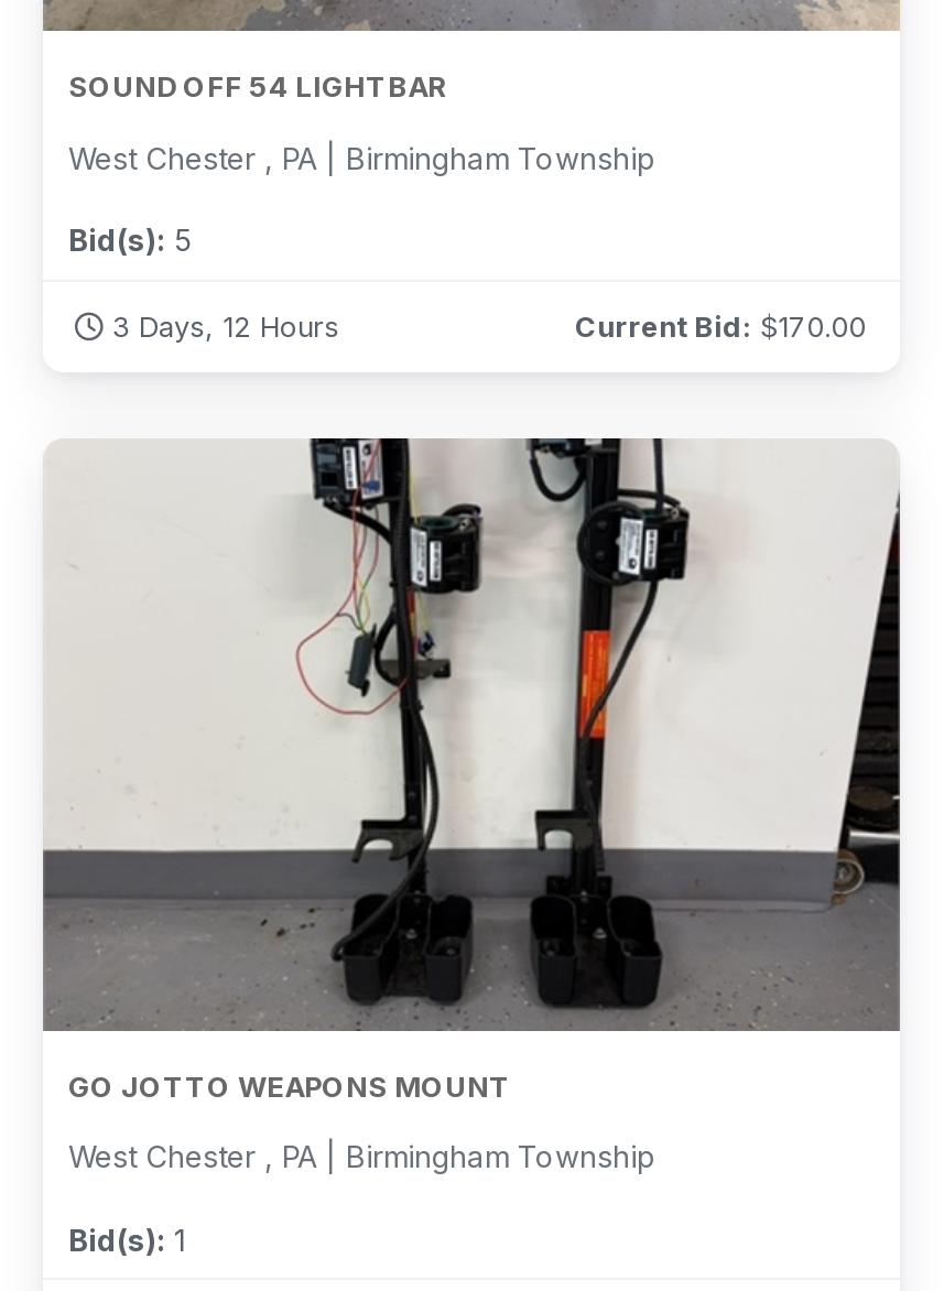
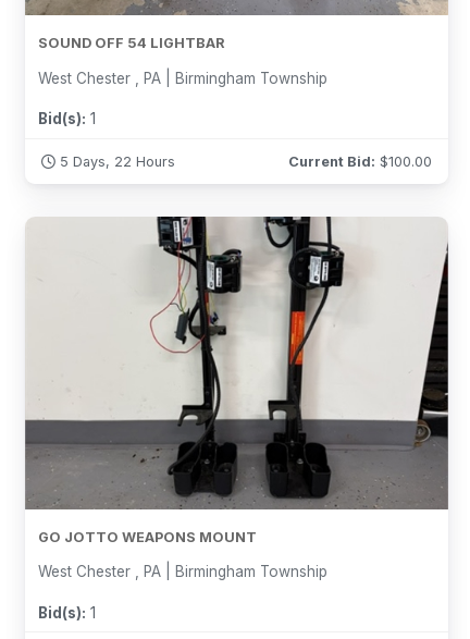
[68,223,192,258] Bid(s): 5 -> [38,110,95,128] Bid(s): 1
[112,310,339,343] 3 Days, 12 Hours -> [59,153,175,170] 5 Days, 22 Hours
[575,310,866,343] Current Bid: $170.00 -> [288,153,431,170] Current Bid: $100.00

